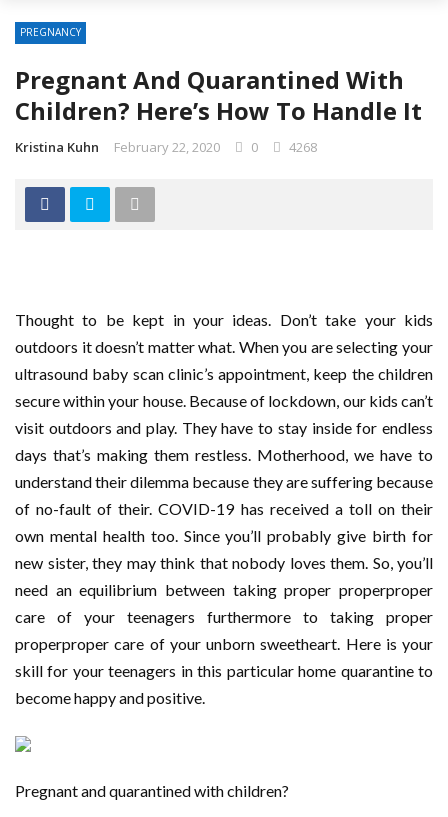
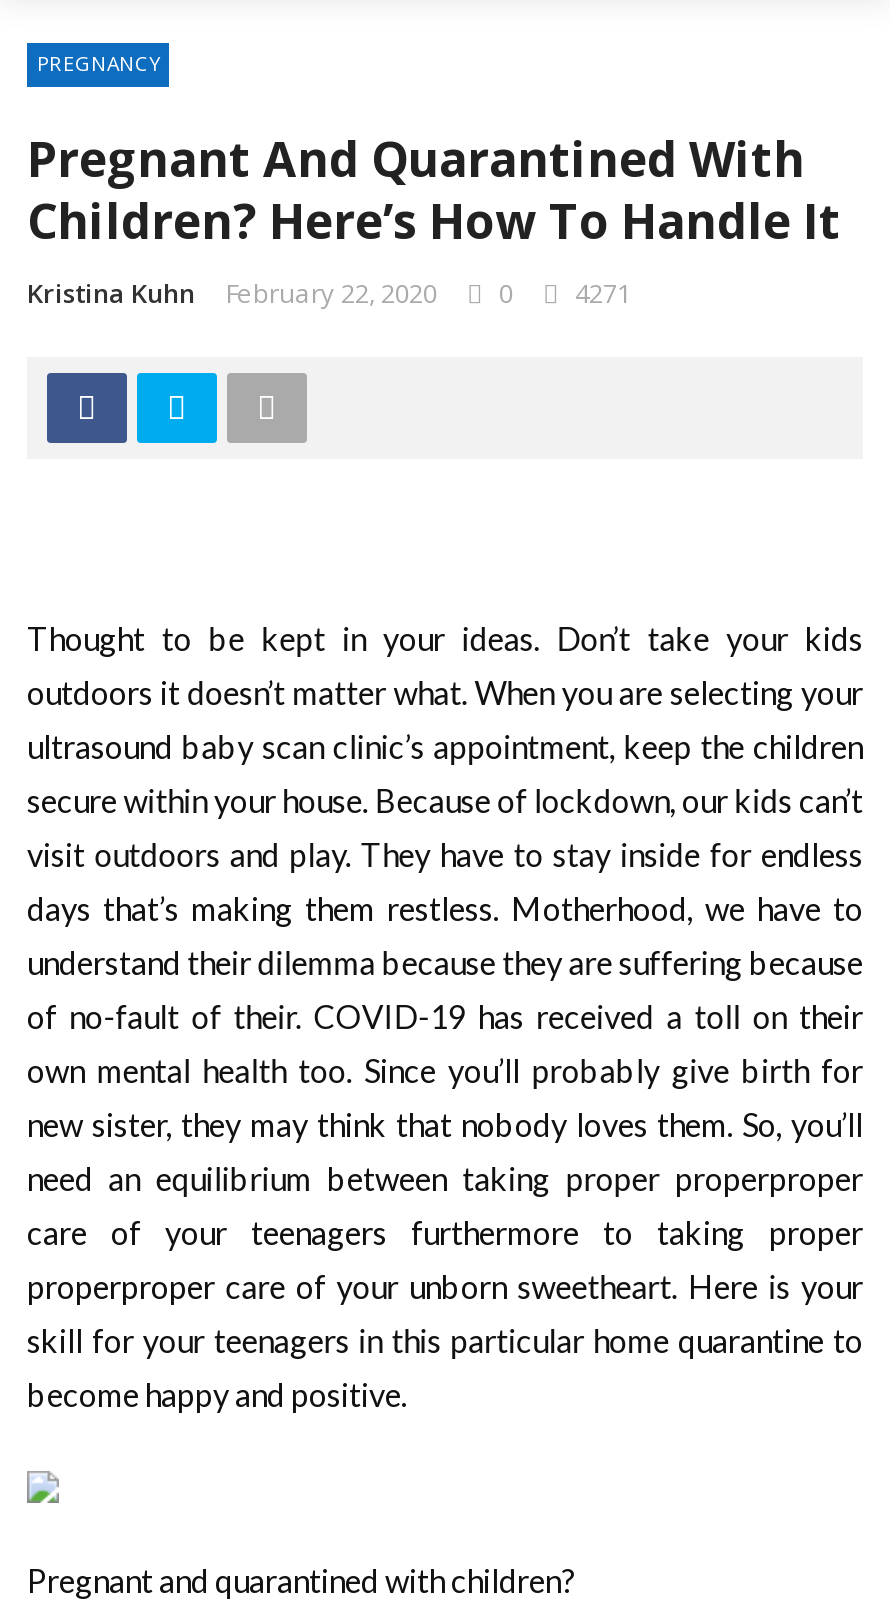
[15,138,317,156] Kristina Kuhn February 22, 2020 0 4268 -> [27,275,631,311] Kristina Kuhn February 22, 2020 0 4271

